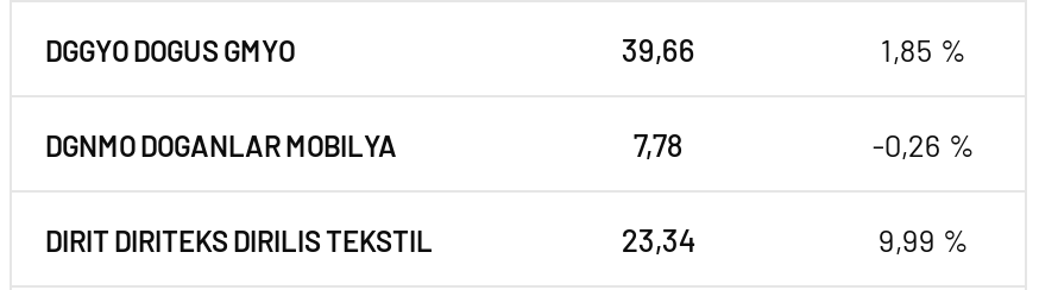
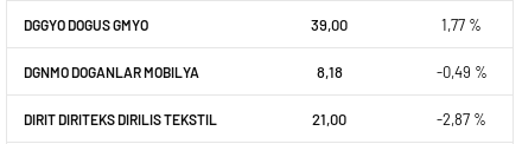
[621,30,695,68] 39,66 -> [311,15,348,34] 39,00
[881,30,966,68] 1,85 % -> [442,15,482,34] 1,77 %
[633,125,683,163] 7,78 -> [317,62,343,81] 8,18
[872,125,975,163] -0,26 % -> [436,62,487,81] -0,49 %
[621,220,695,258] 23,34 -> [312,109,347,128] 21,00
[878,220,969,258] 9,99 % -> [437,109,487,128] -2,87 %

